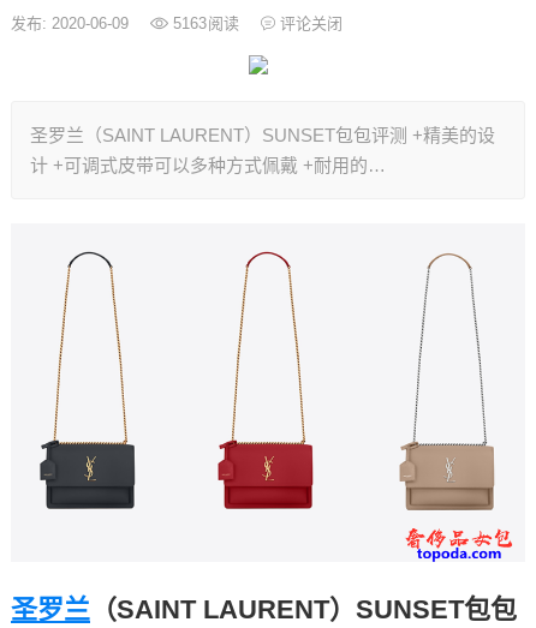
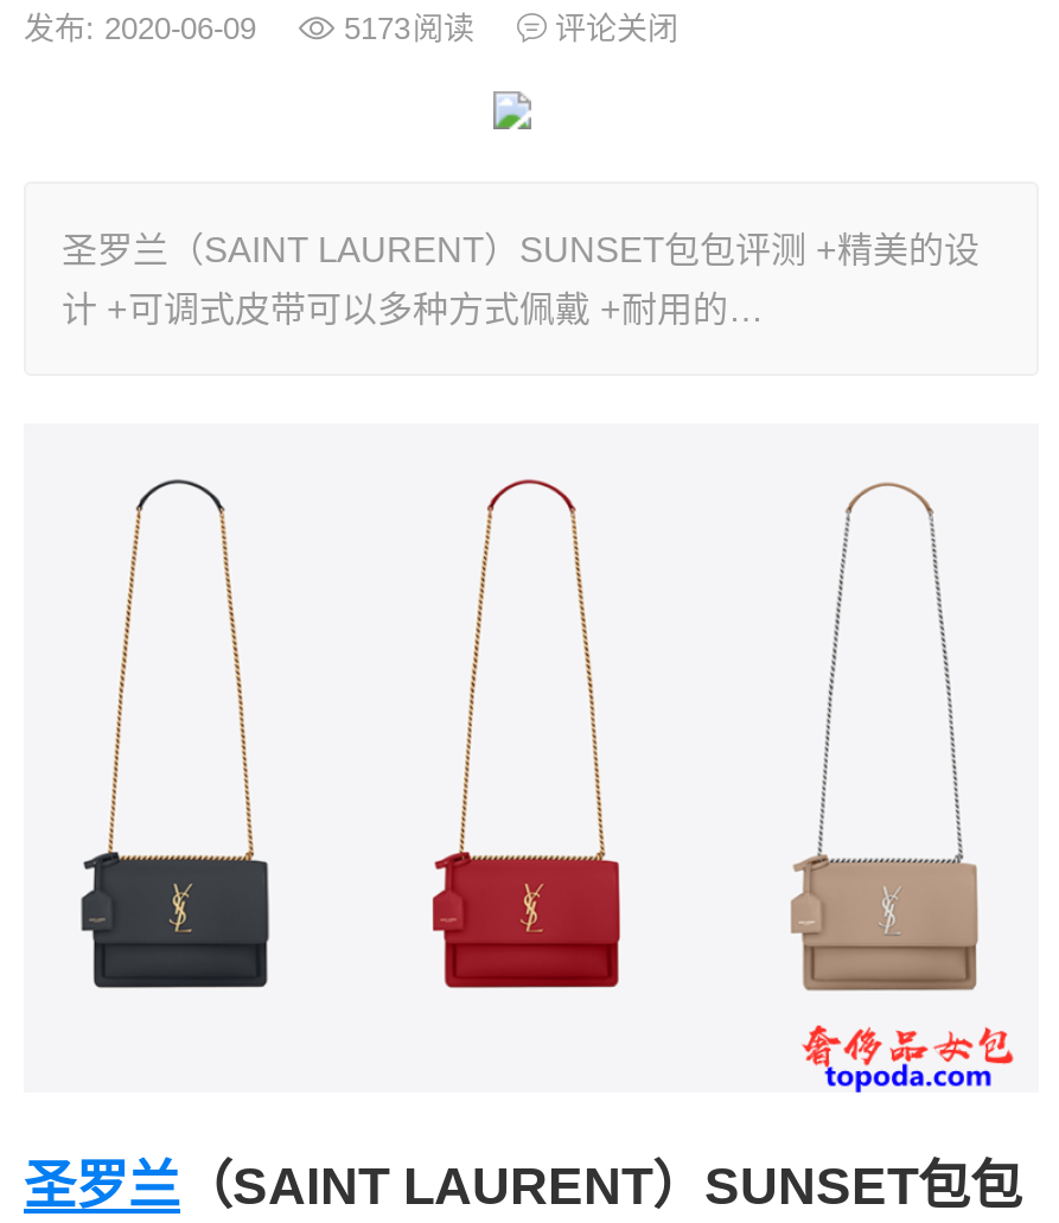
[11,14,343,32] 发布: 2020-06-09 5163阅读 评论关闭 -> [24,11,678,46] 发布: 2020-06-09 5173阅读 评论关闭

